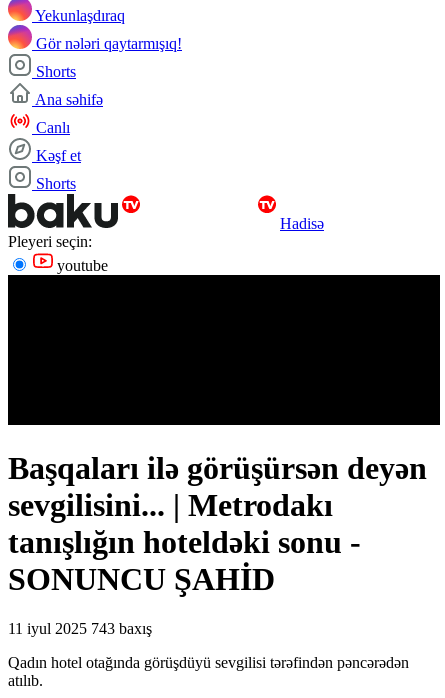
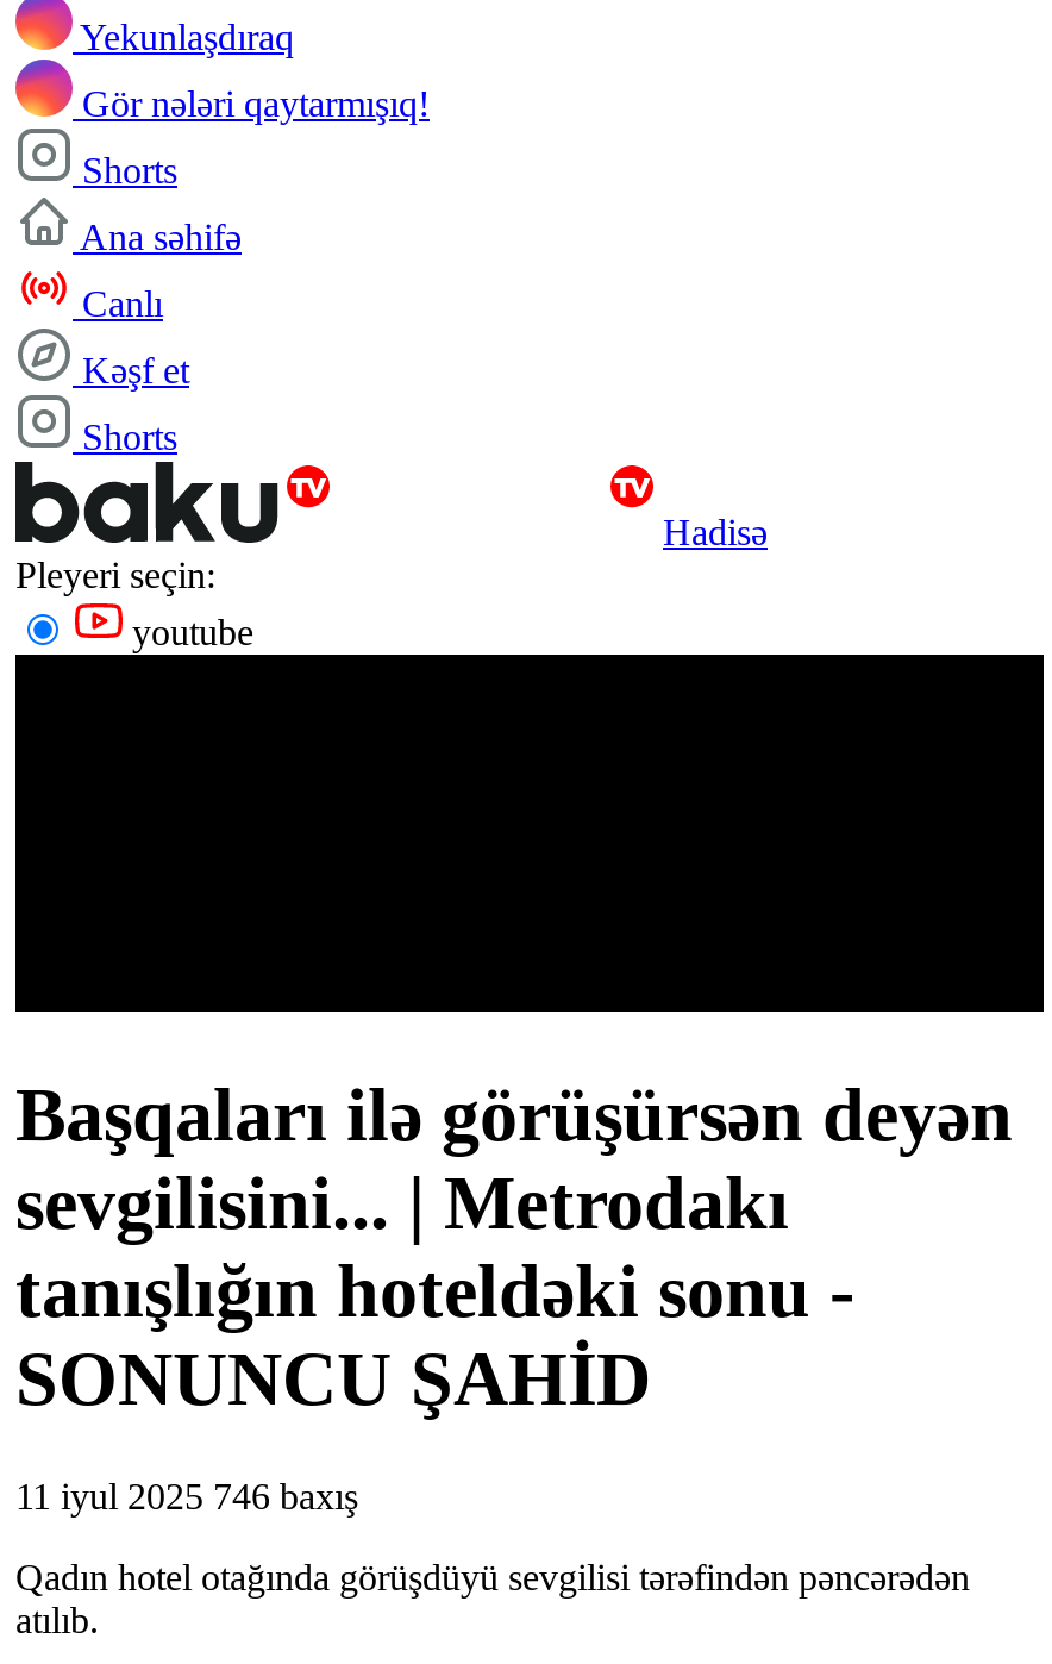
[8,620,152,637] 11 iyul 2025 743 baxış -> [15,1476,358,1516] 11 iyul 2025 746 baxış

